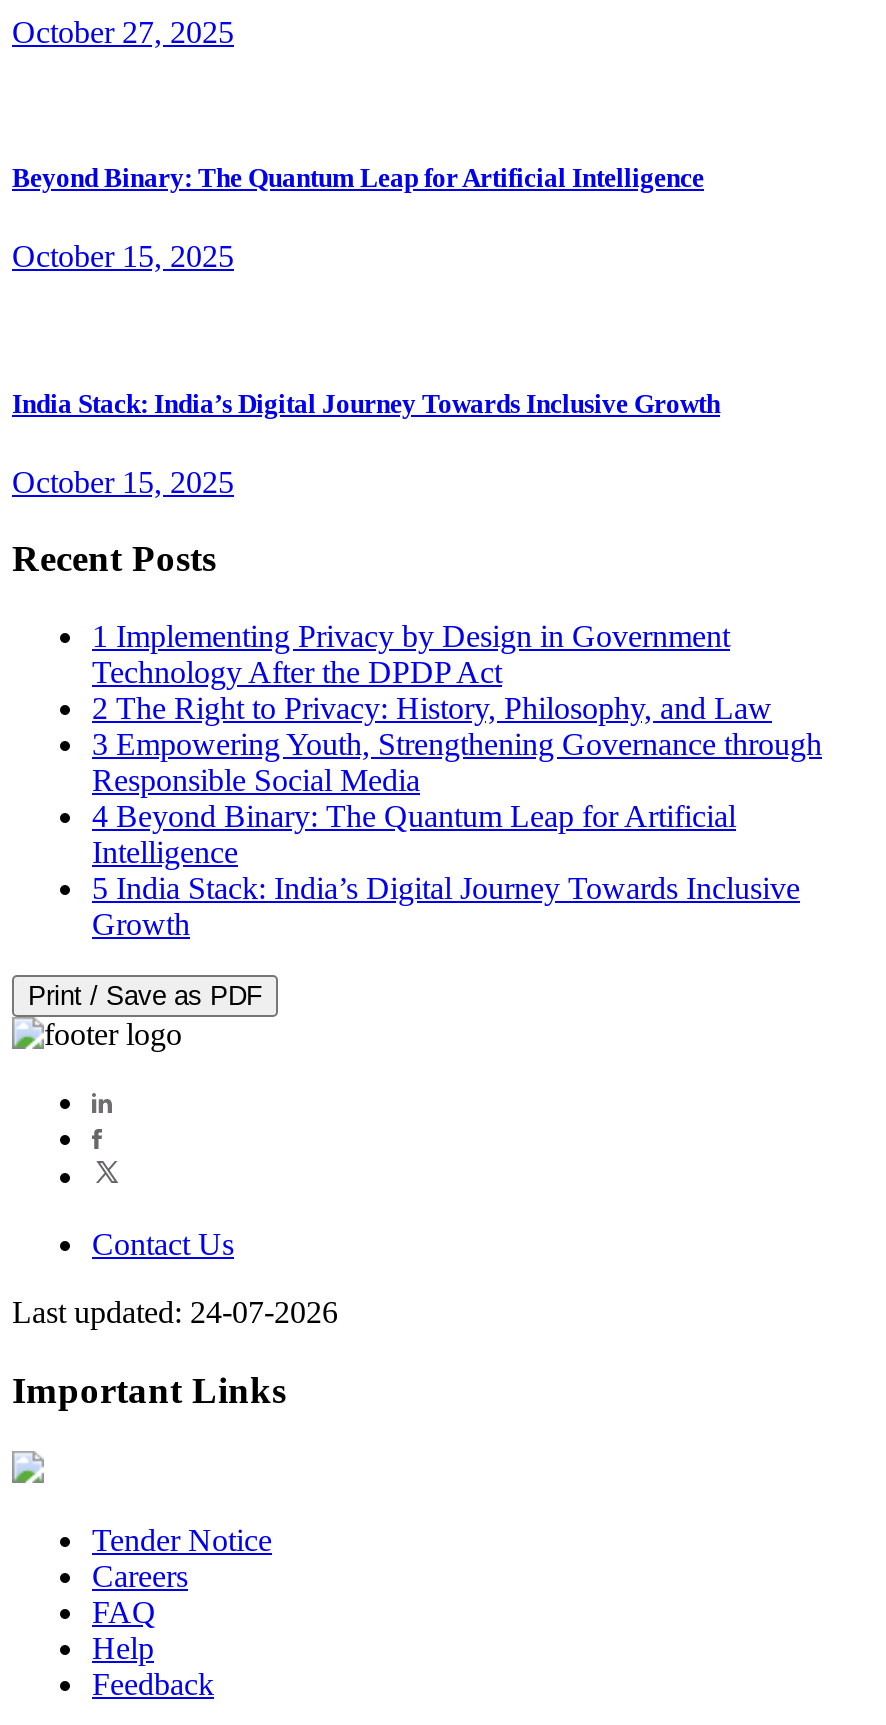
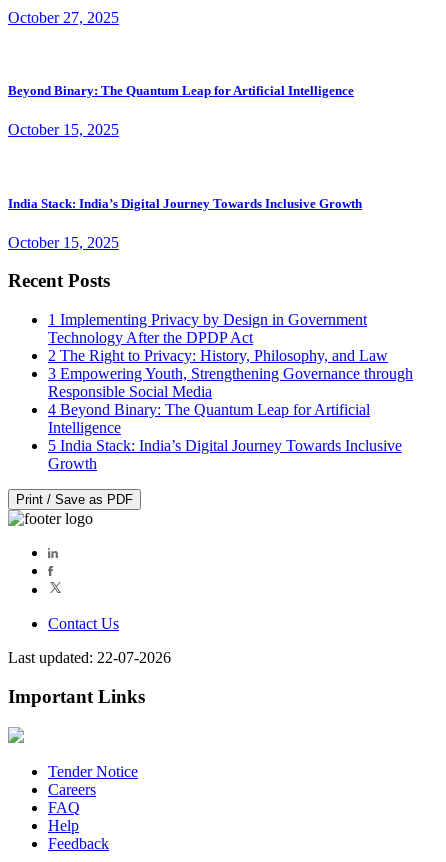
[12,1295,338,1329] Last updated: 24-07-2026 -> [8,649,171,666] Last updated: 22-07-2026

